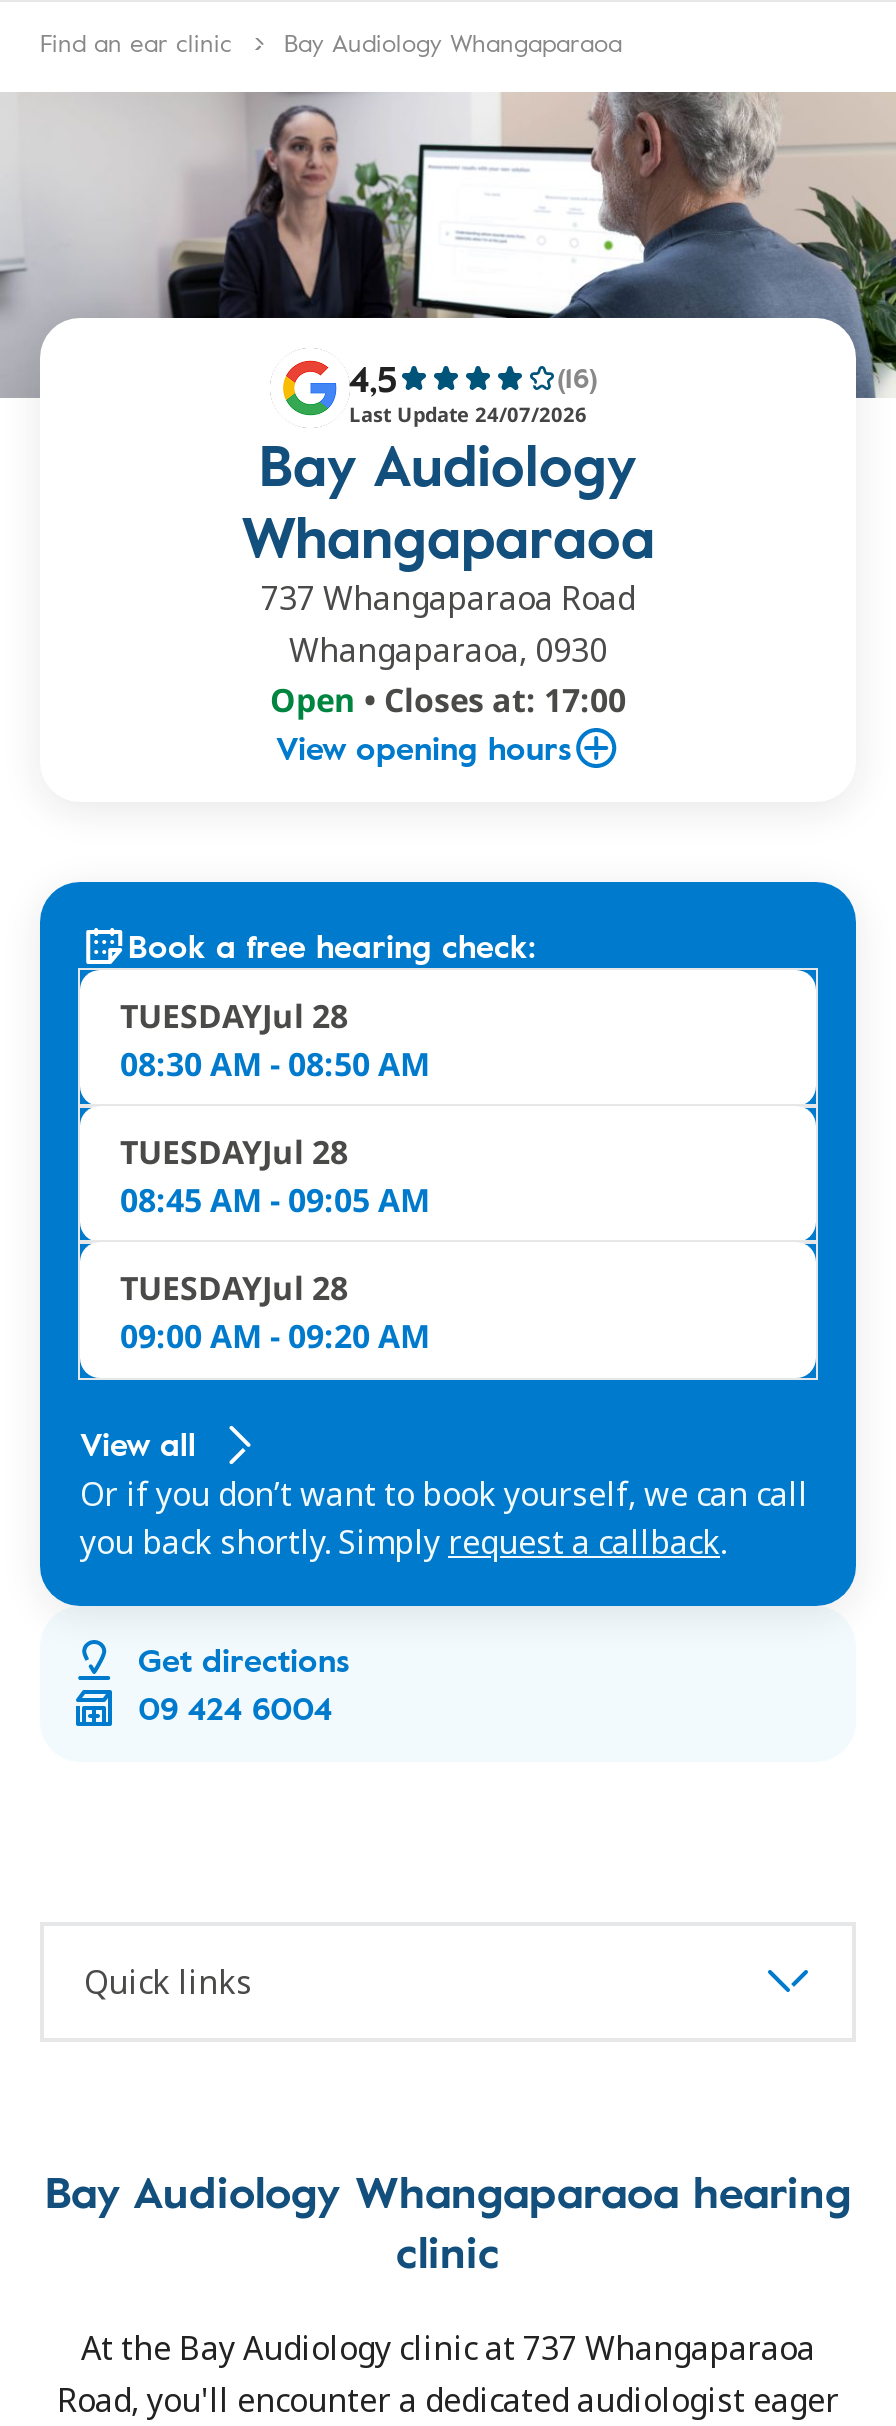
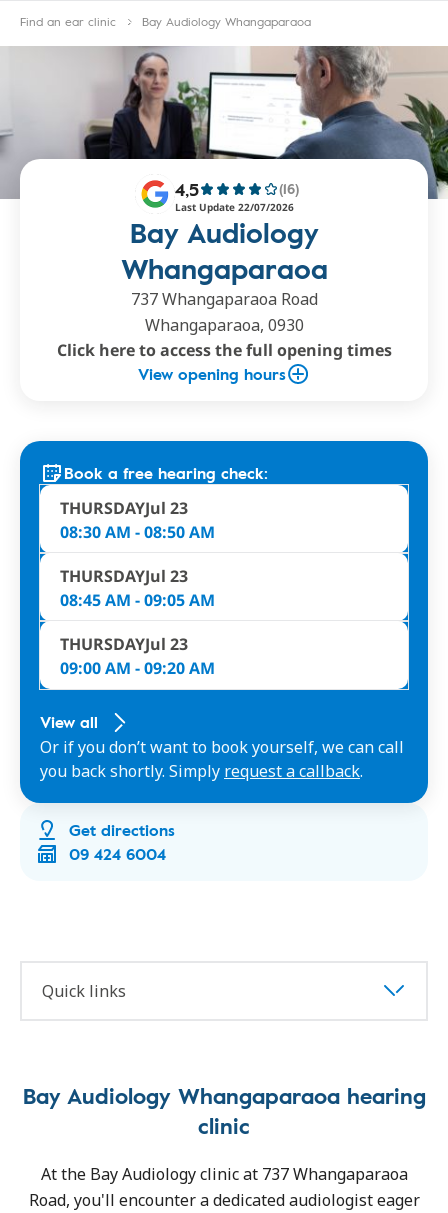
[349,400,587,428] Last Update 24/07/2026 -> [174,200,293,214] Last Update 22/07/2026
[270,678,626,722] Open • Closes at: 17:00 -> [56,339,391,361] Click here to access the full opening times
[120,994,348,1038] TUESDAYJul 28 -> [60,497,188,519] THURSDAYJul 23
[120,1130,348,1174] TUESDAYJul 28 -> [60,565,188,587] THURSDAYJul 23
[120,1266,348,1310] TUESDAYJul 28 -> [60,633,188,655] THURSDAYJul 23

